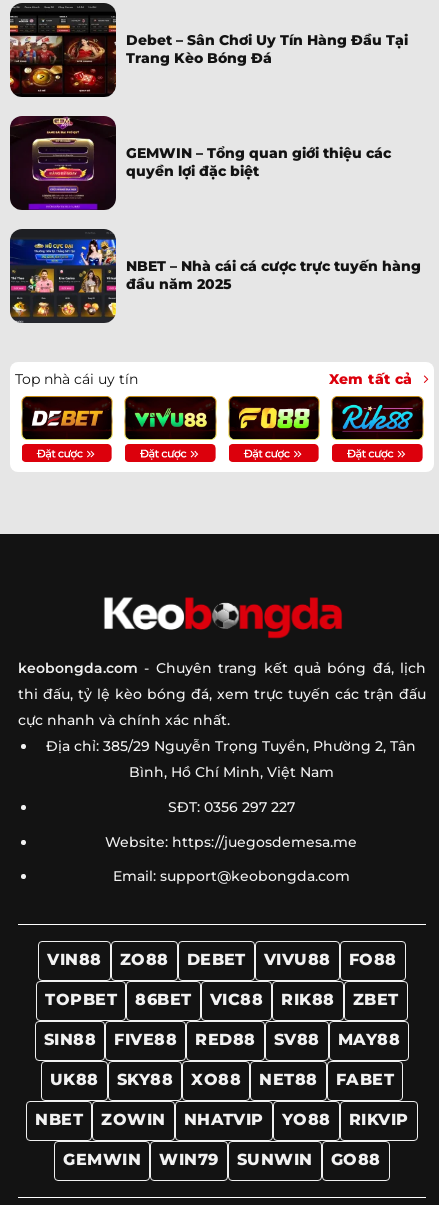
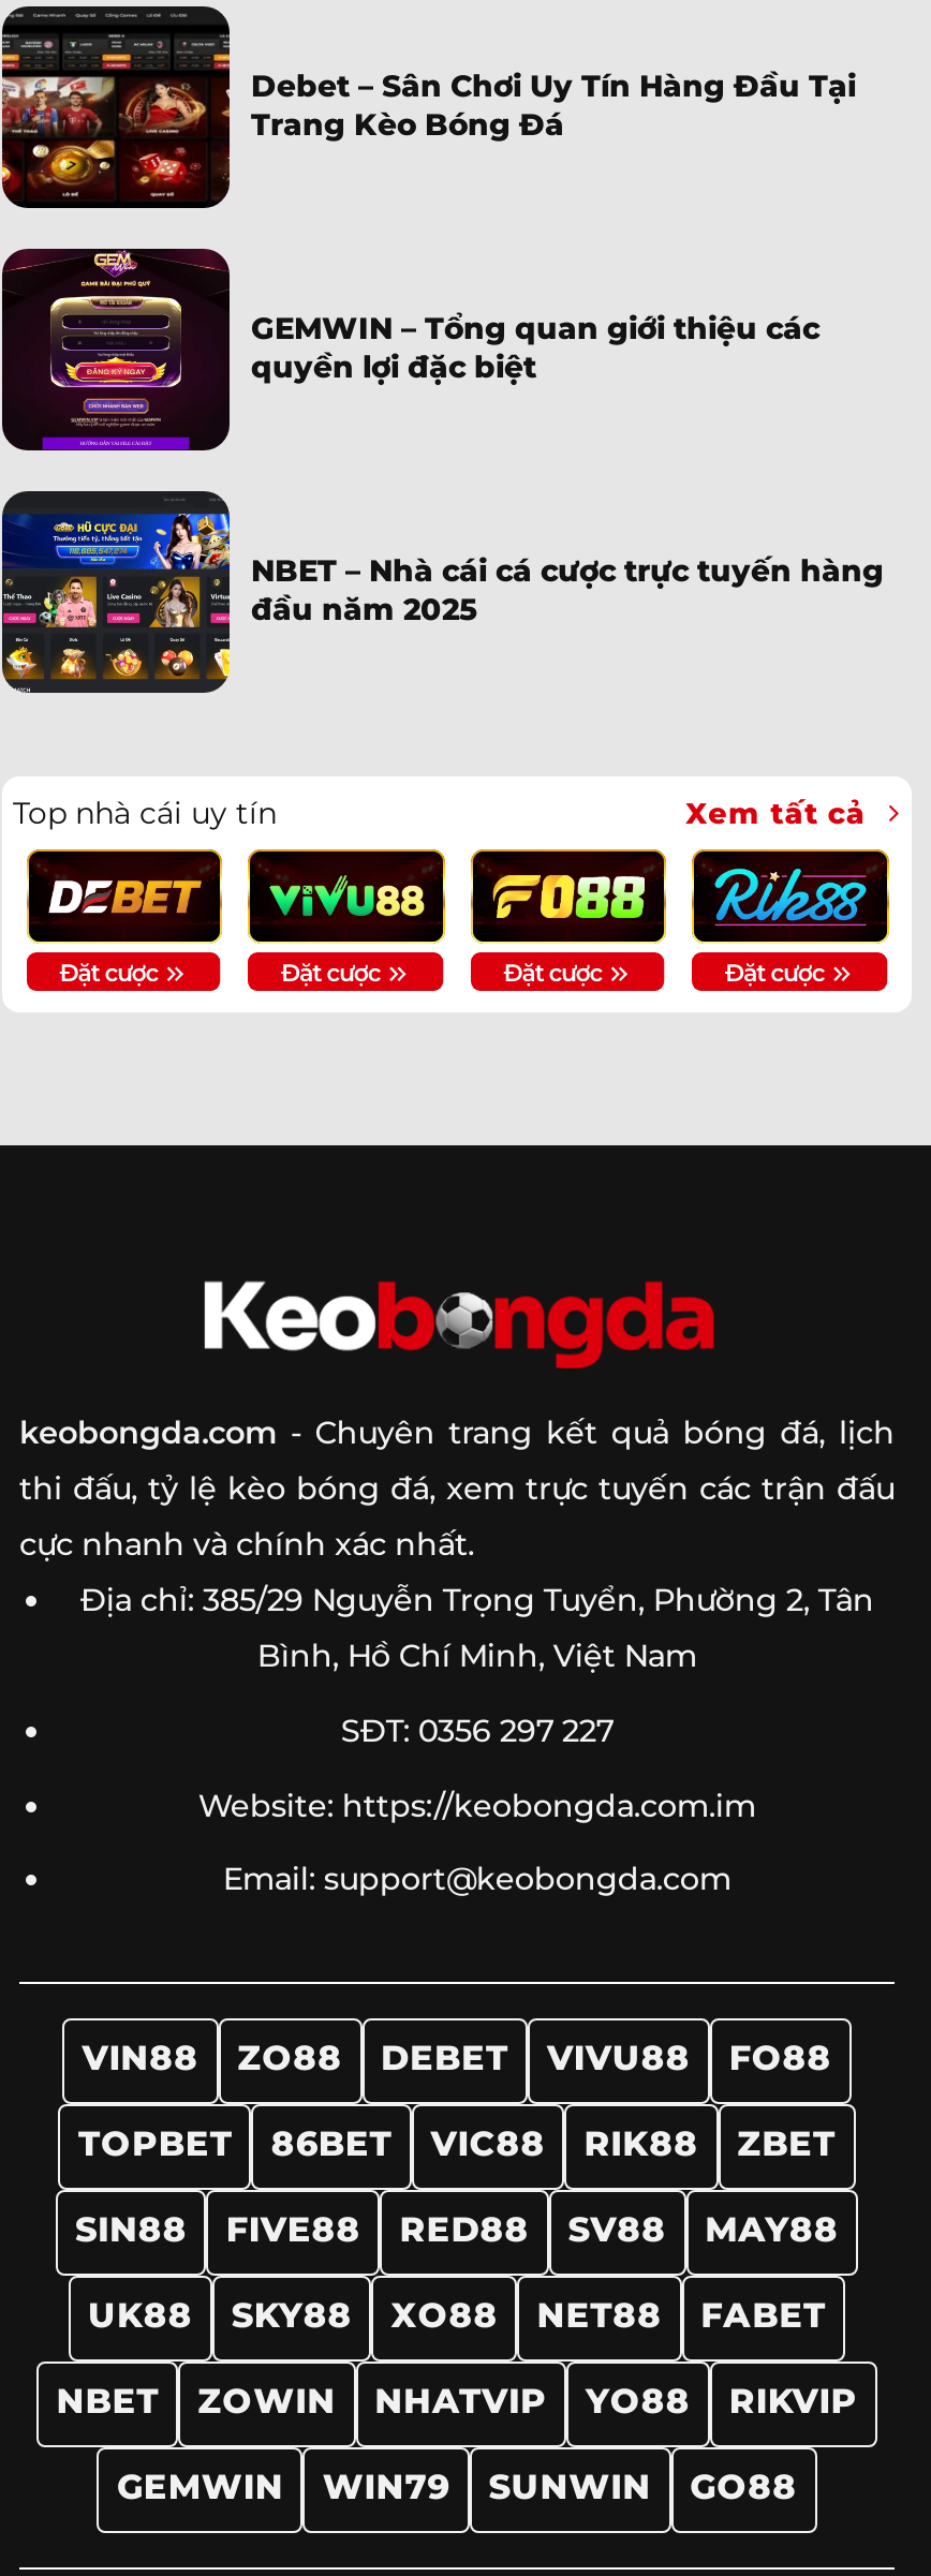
[105,833,357,851] Website: https://juegosdemesa.me -> [198,1786,756,1825] Website: https://keobongda.com.im

